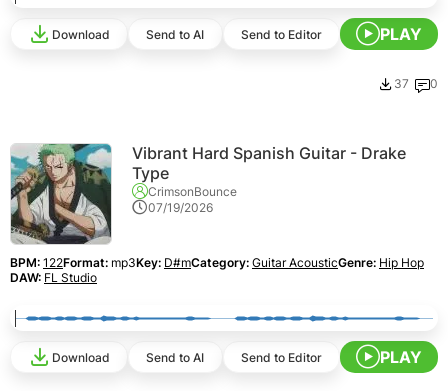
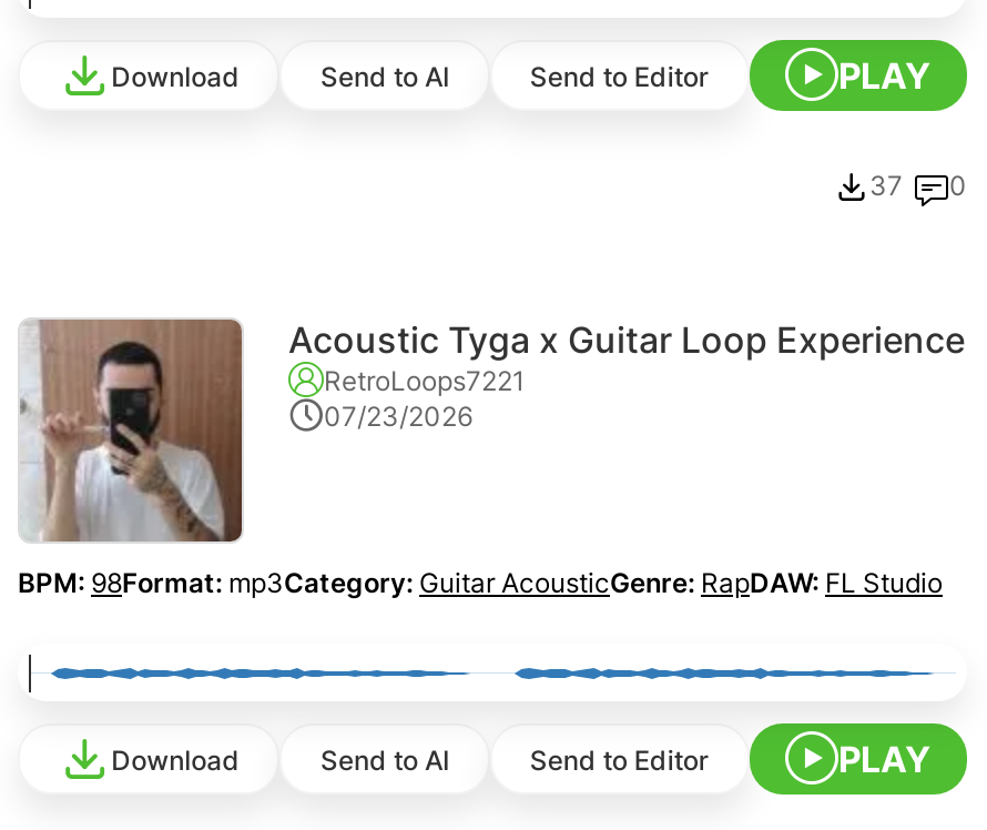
[10,143,406,244] [image] | Vibrant Hard Spanish Guitar - Drake | Type | CrimsonBounce | 07/19/2026 -> [20,317,965,517] [image] | Acoustic Tyga x Guitar Loop Experience | RetroLoops7221 | 07/23/2026
[10,255,424,285] BPM: 122Format: mp3Key: D#mCategory: Guitar AcousticGenre: Hip Hop | DAW: FL Studio -> [18,567,943,600] BPM: 98Format: mp3Category: Guitar AcousticGenre: RapDAW: FL Studio

